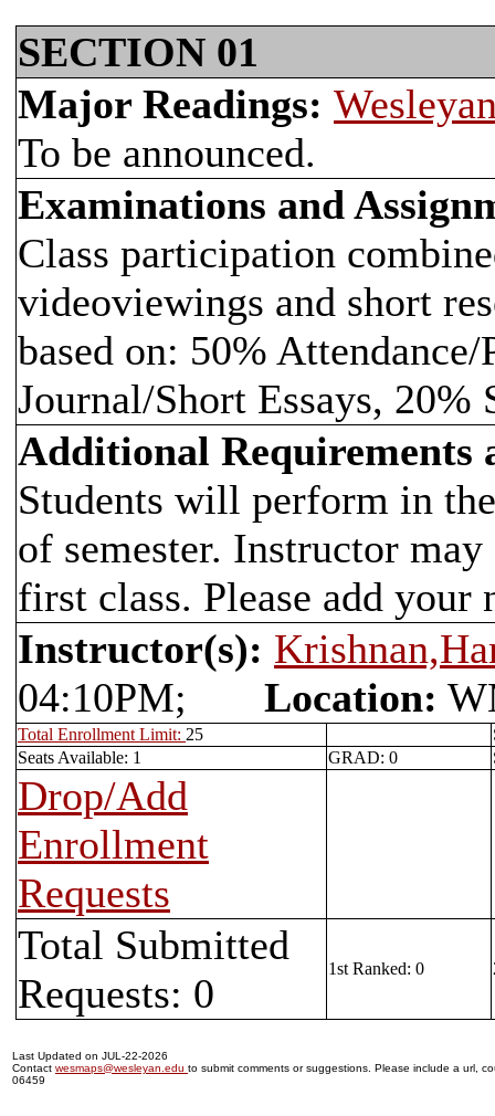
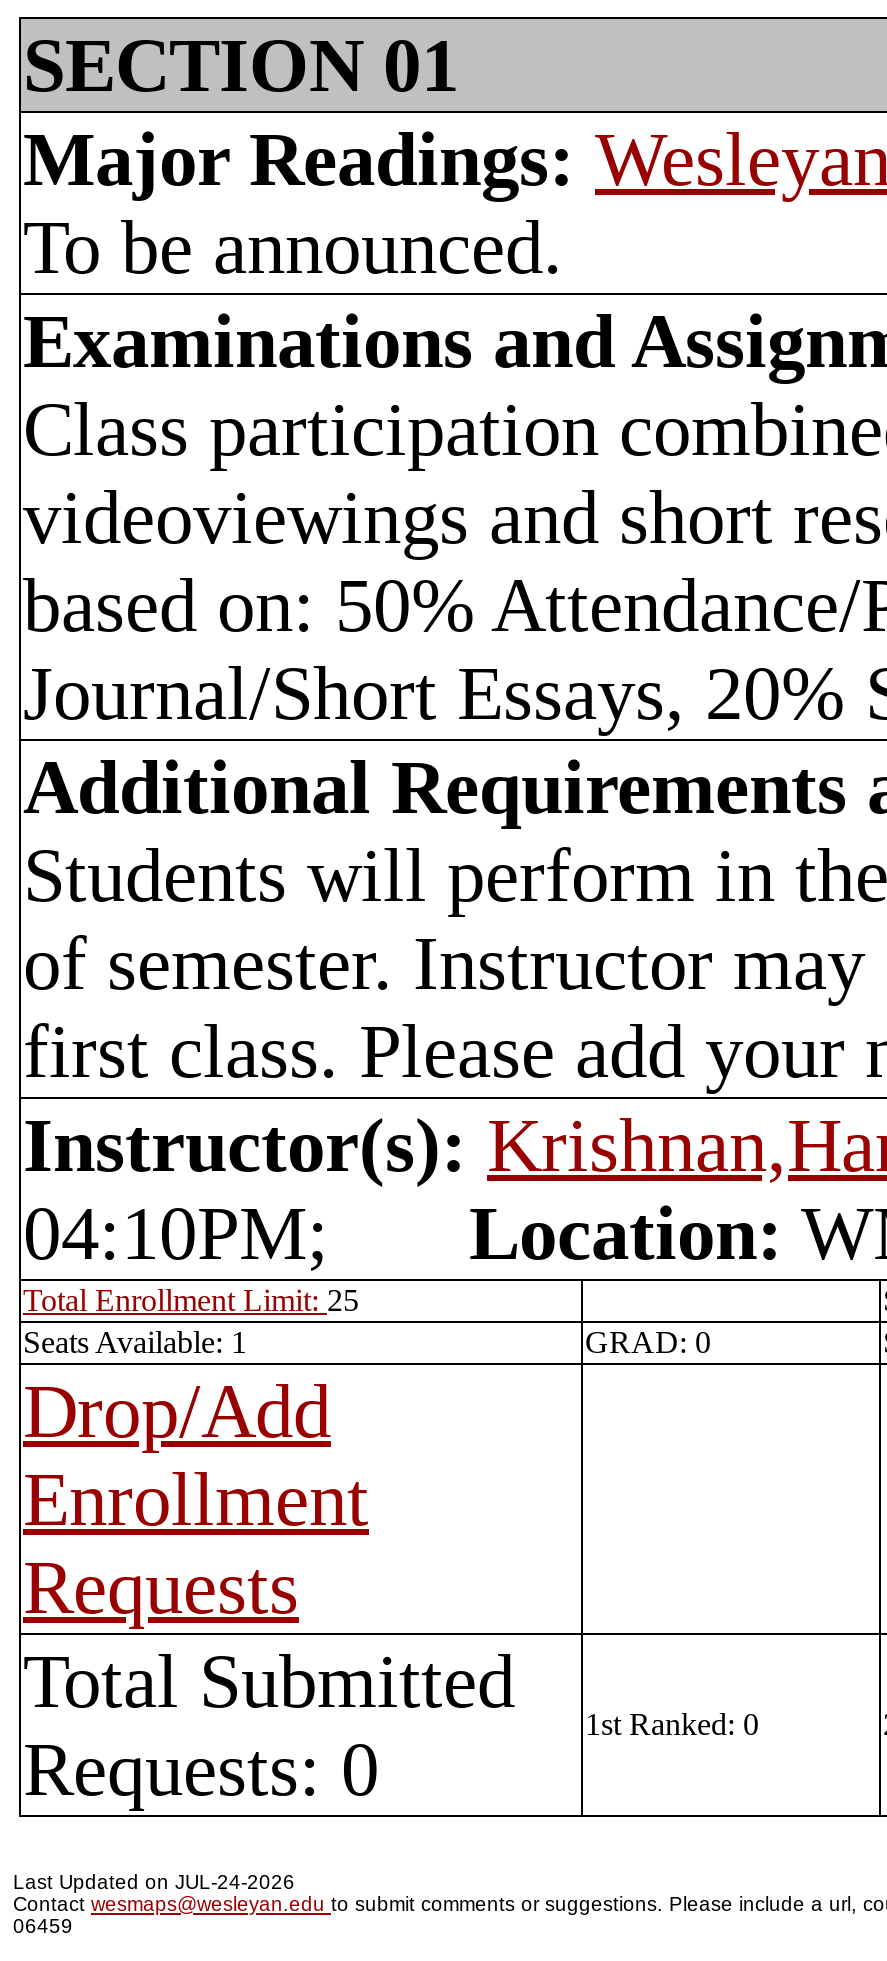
[12,1050,168,1062] Last Updated on JUL-22-2026 -> [13,1871,295,1893] Last Updated on JUL-24-2026

